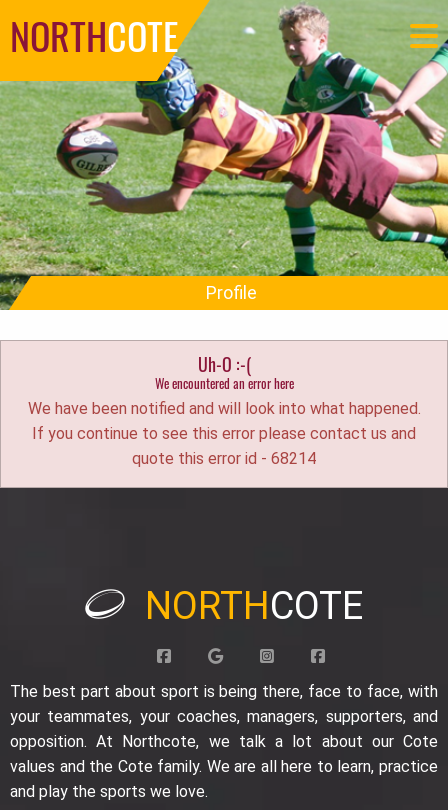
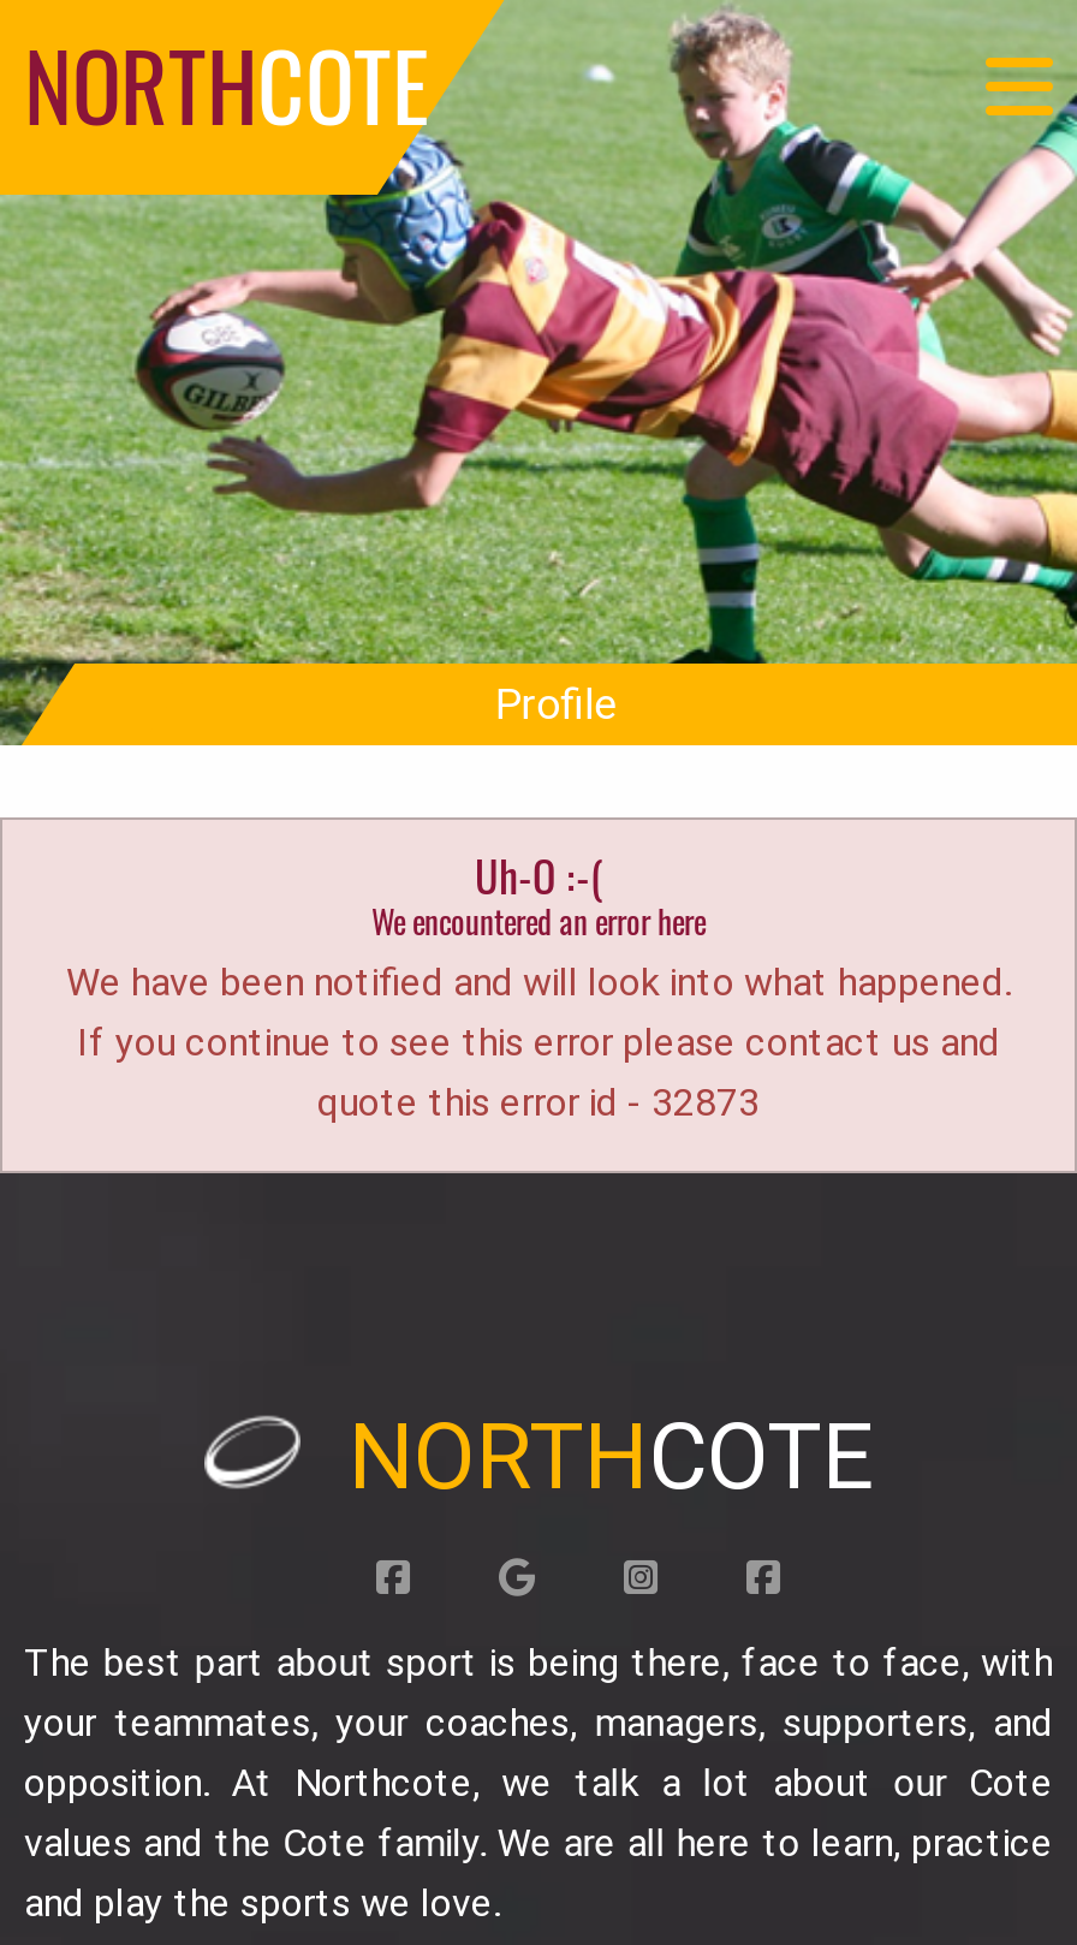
[132,449,316,468] quote this error id - 68214 -> [317,1079,760,1125] quote this error id - 32873

